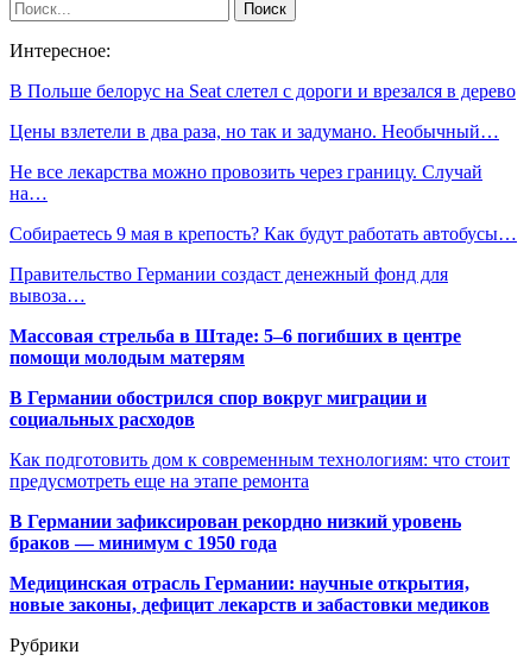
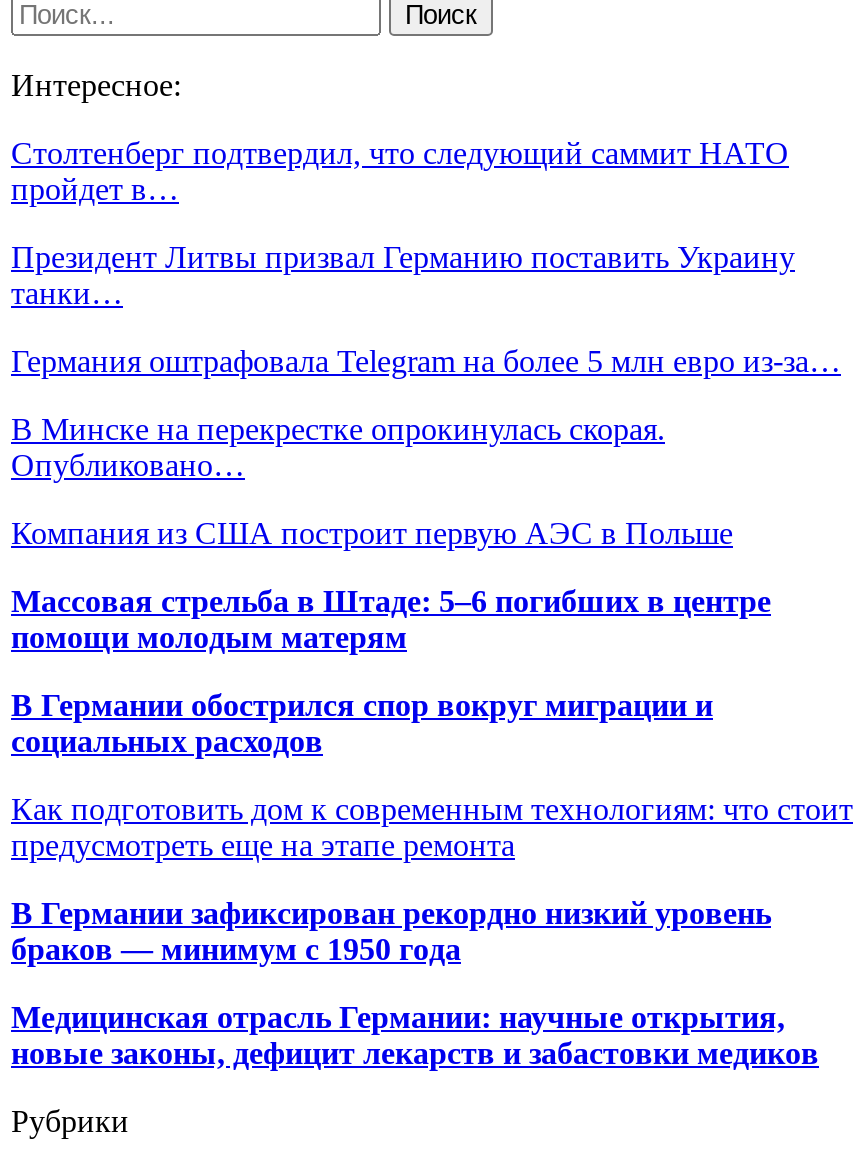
[10,81,516,101] В Польше белорус на Seat слетел с дороги и врезался в дерево -> [11,136,789,206] Столтенберг подтвердил, что следующий саммит НАТО | пройдет в…
[10,121,499,141] Цены взлетели в два раза, но так и задумано. Необычный… -> [11,240,795,310] Президент Литвы призвал Германию поставить Украину | танки…
[10,161,482,203] Не все лекарства можно провозить через границу. Случай | на… -> [11,344,841,378] Германия оштрафовала Telegram на более 5 млн евро из-за…
[10,223,517,243] Собираетесь 9 мая в крепость? Как будут работать автобусы… -> [11,412,665,482] В Минске на перекрестке опрокинулась скорая. | Опубликовано…
[10,264,448,305] Правительство Германии создаст денежный фонд для | вывоза… -> [11,516,733,550] Компания из США построит первую АЭС в Польше

